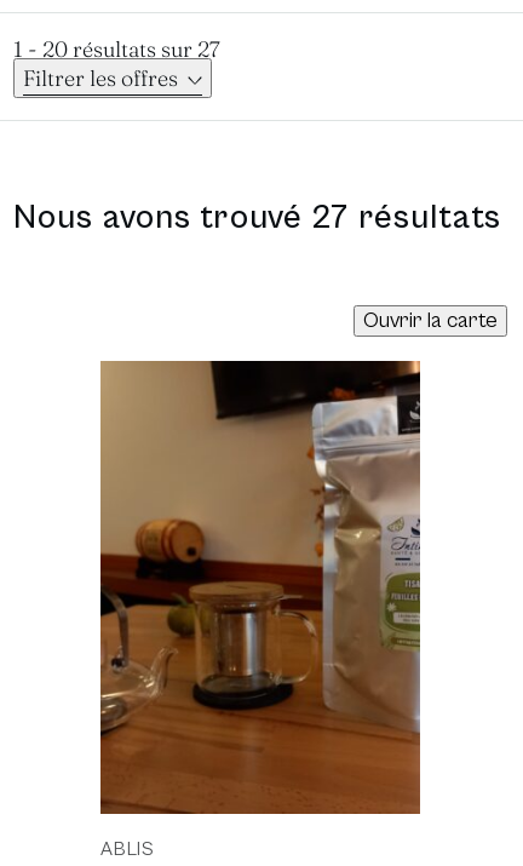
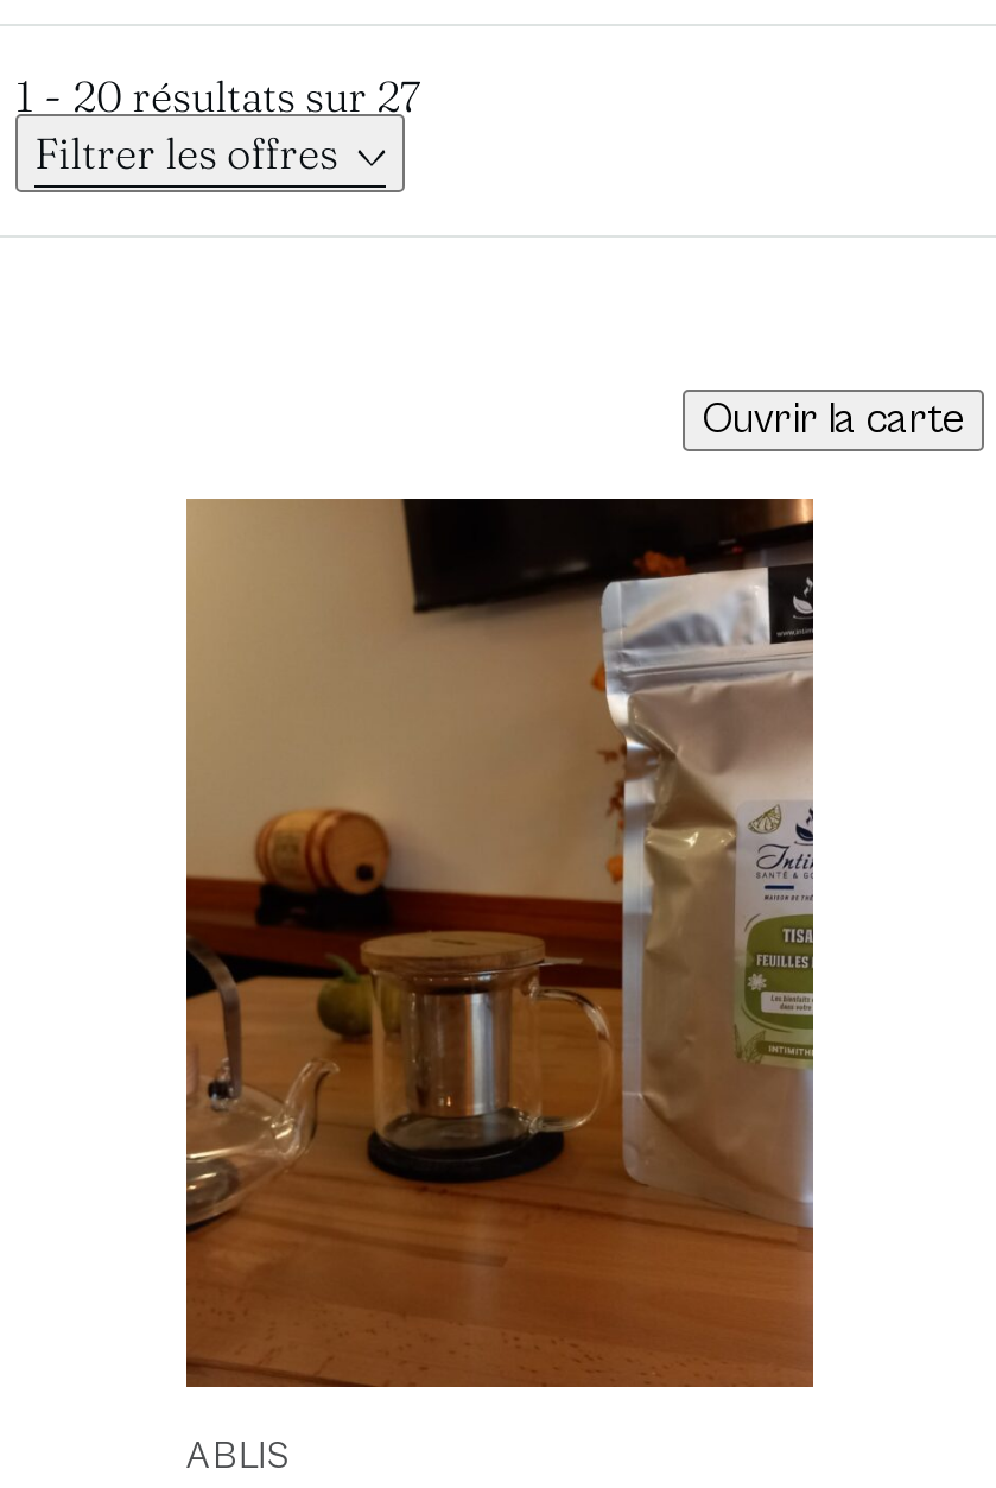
[13,198,502,237] Nous avons trouvé 27 résultats -> none

